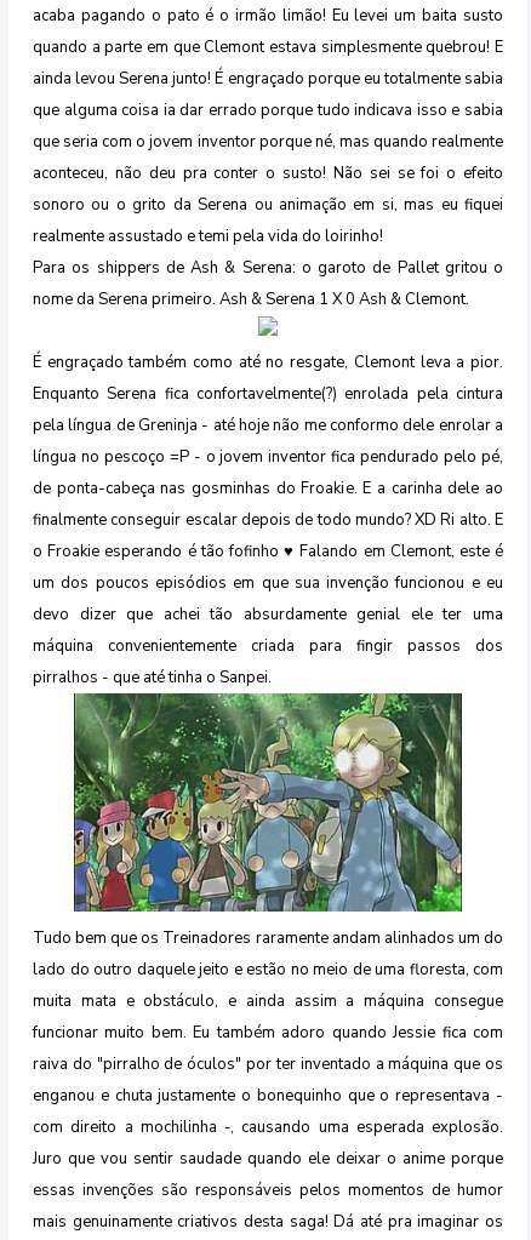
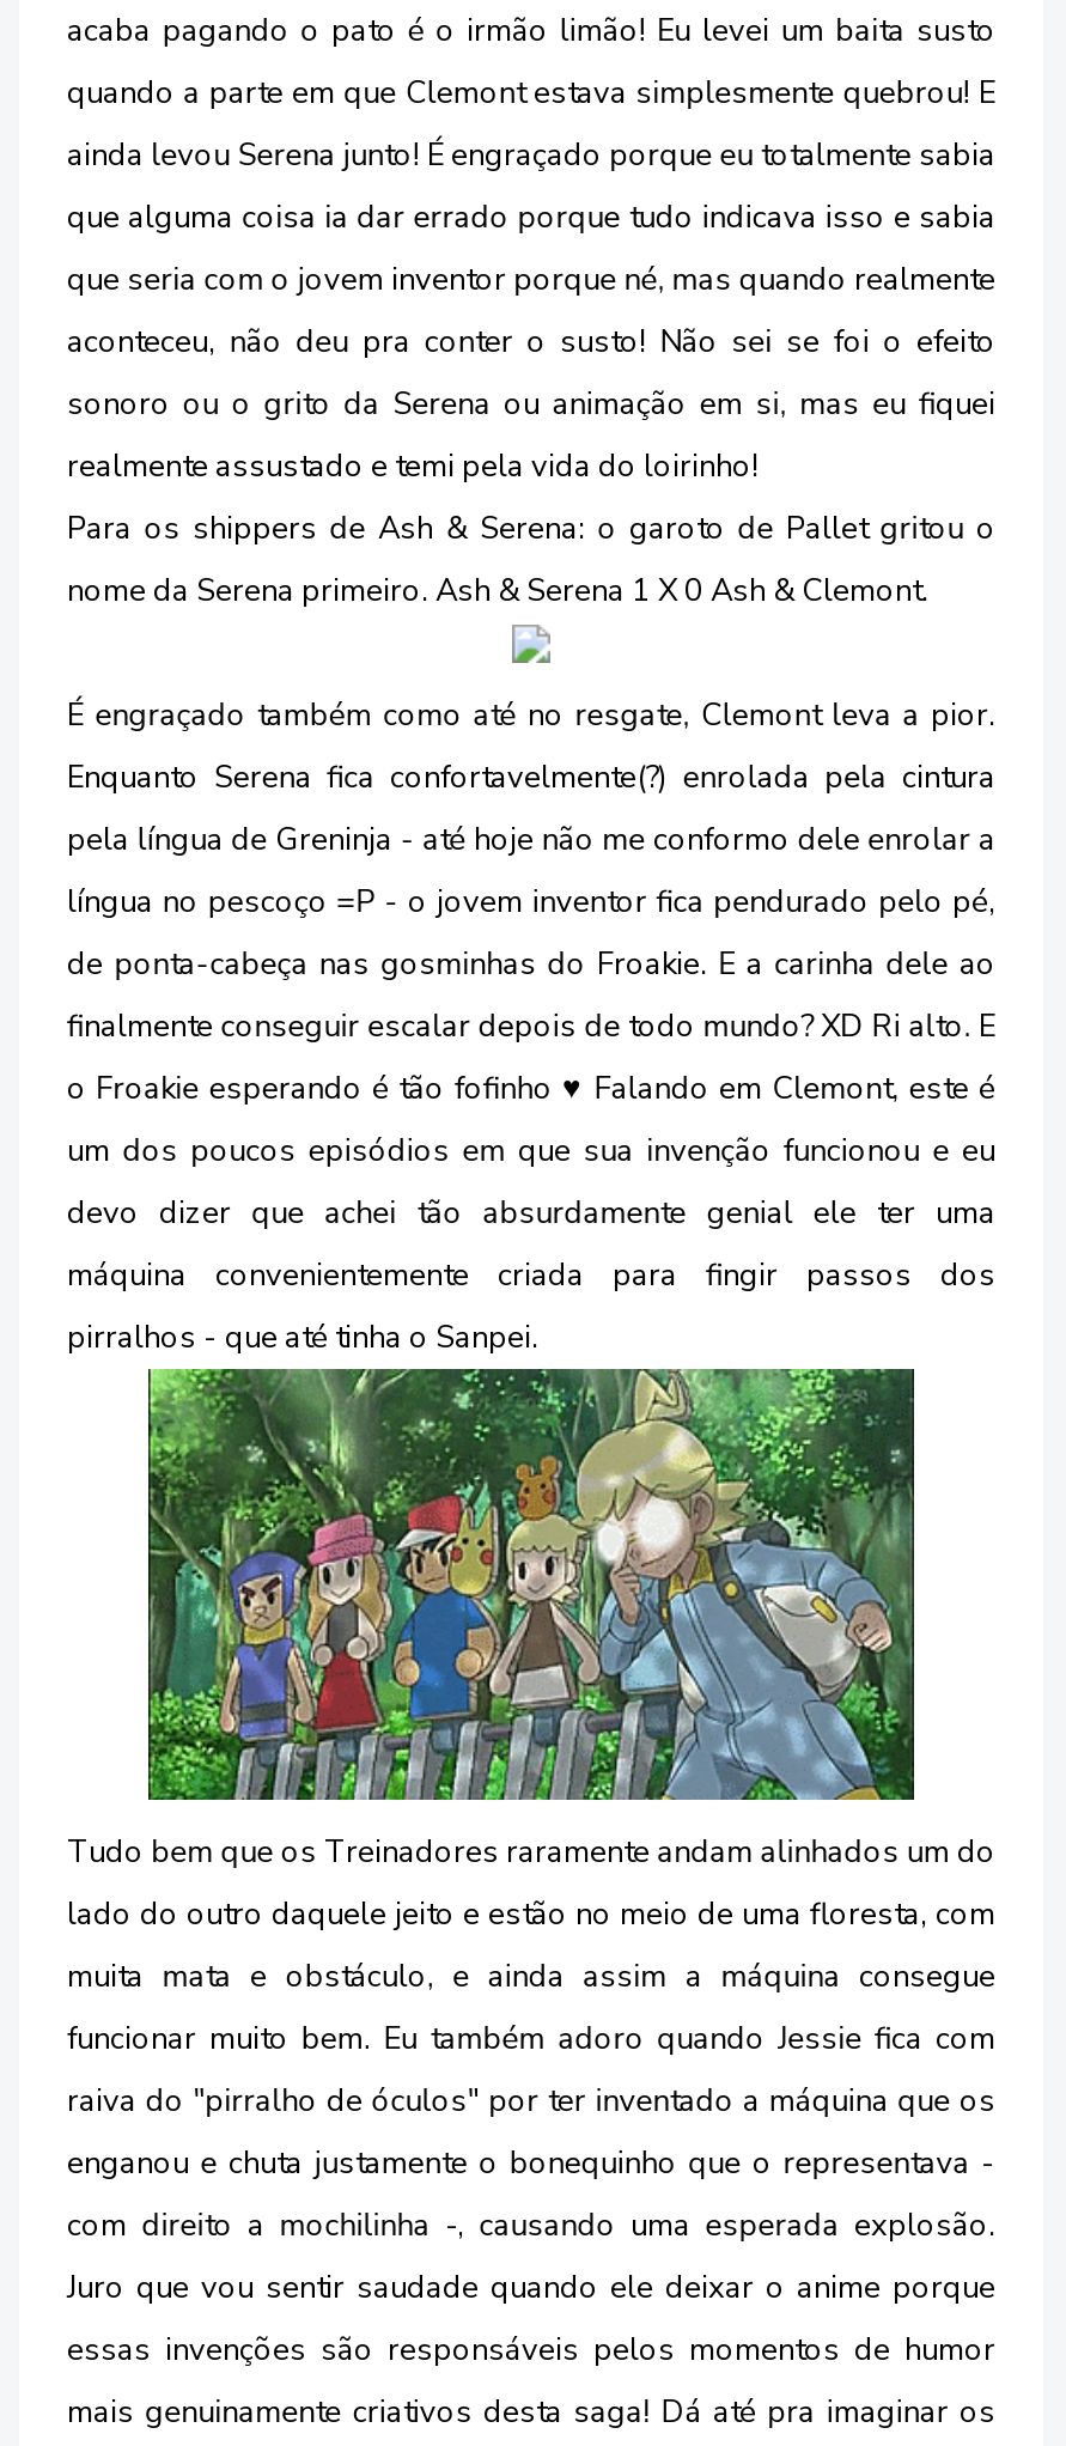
[74,692,463,913] [image] -> [148,1367,914,1802] [image]

